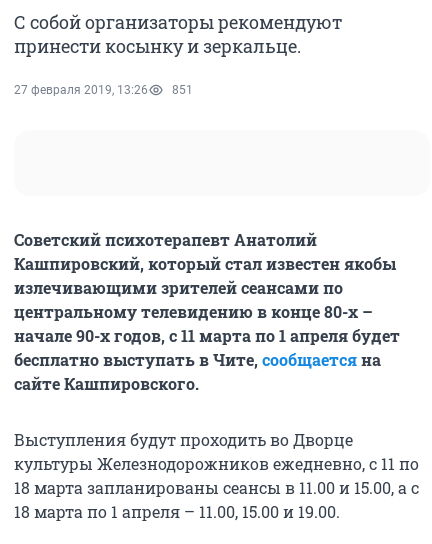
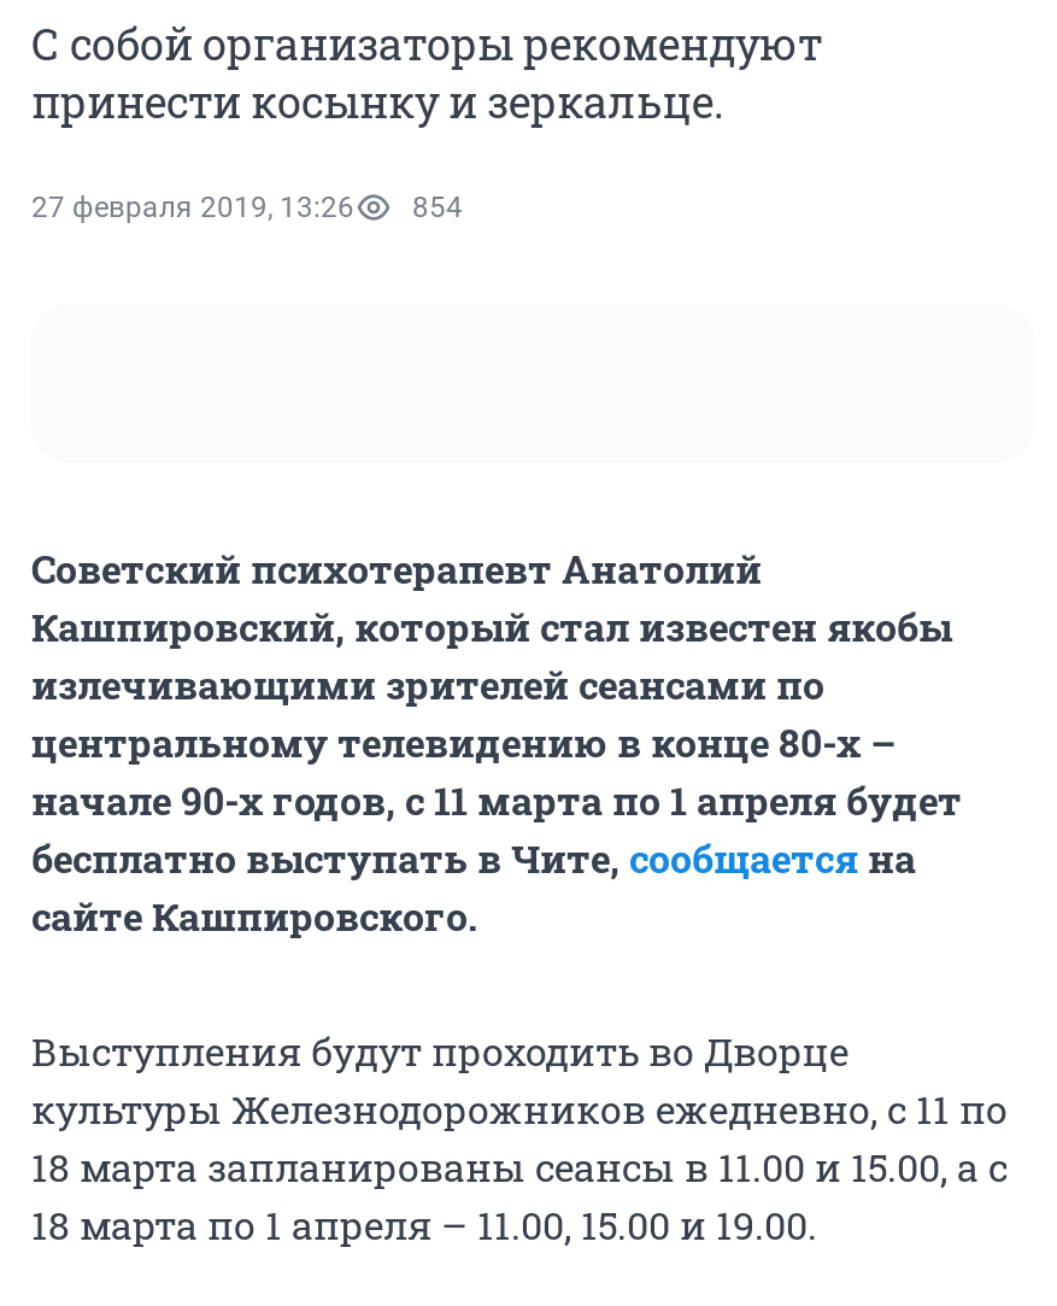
[14,83,193,97] 27 февраля 2019, 13:26 851 -> [31,191,463,225] 27 февраля 2019, 13:26 854

